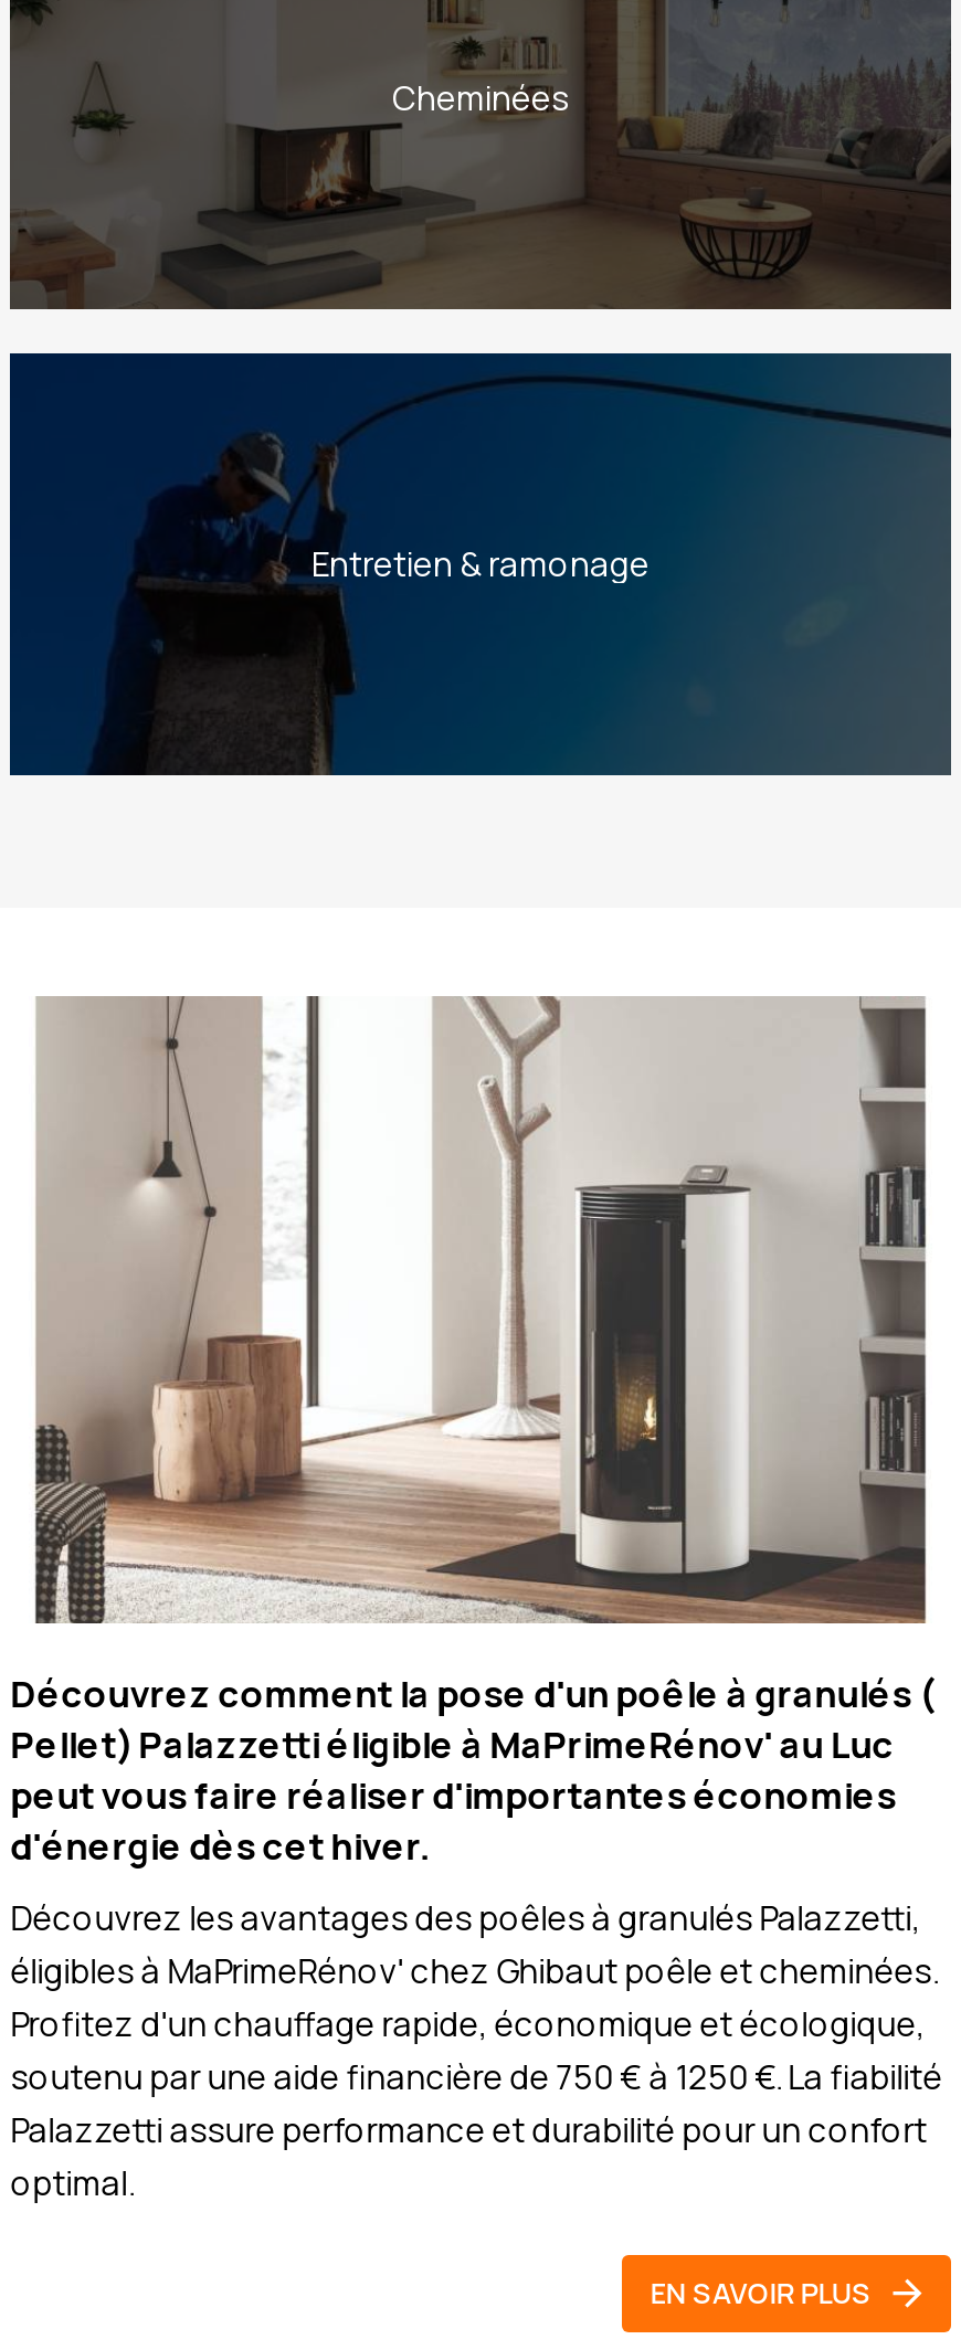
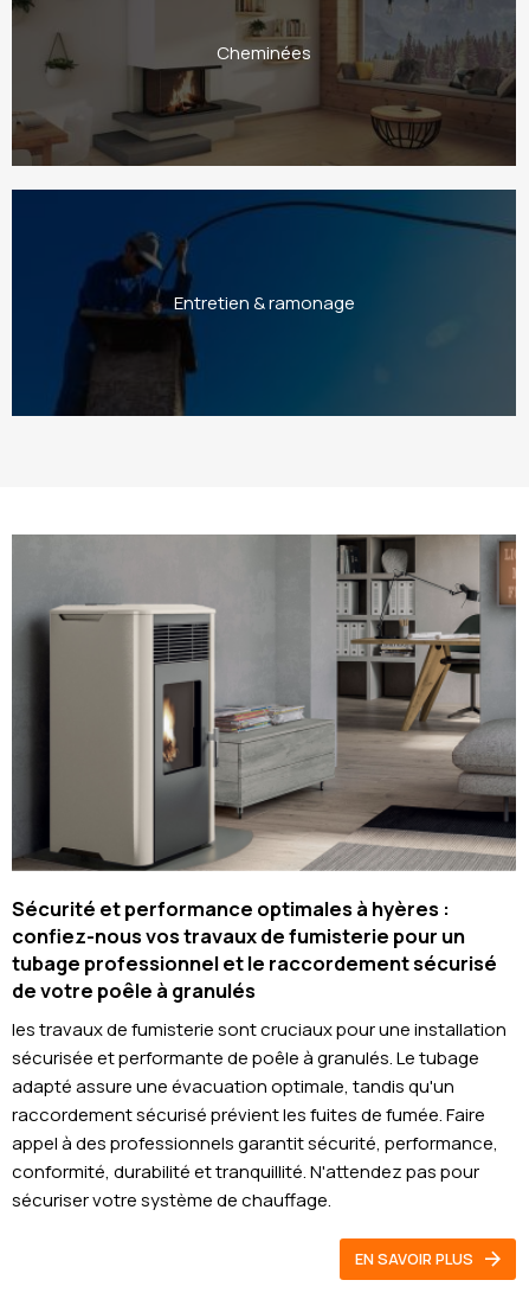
[10,996,951,1871] [image] | Découvrez comment la pose d'un poêle à granulés ( | Pellet) Palazzetti éligible à MaPrimeRénov' au Luc | peut vous faire réaliser d'importantes économies | d'énergie dès cet hiver. -> [11,533,517,1004] [image] | Sécurité et performance optimales à hyères : | confiez-nous vos travaux de fumisterie pour un | tubage professionnel et le raccordement sécurisé | de votre poêle à granulés
[10,1895,943,2207] Découvrez les avantages des poêles à granulés Palazzetti, | éligibles à MaPrimeRénov' chez Ghibaut poêle et cheminées. | Profitez d'un chauffage rapide, économique et écologique, | soutenu par une aide financière de 750 € à 1250 €. La fiabilité | Palazzetti assure performance et durabilité pour un confort | optimal. -> [12,1017,507,1213] les travaux de fumisterie sont cruciaux pour une installation | sécurisée et performante de poêle à granulés. Le tubage | adapté assure une évacuation optimale, tandis qu'un | raccordement sécurisé prévient les fuites de fumée. Faire | appel à des professionnels garantit sécurité, performance, | conformité, durabilité et tranquillité. N'attendez pas pour | sécuriser votre système de chauffage.

